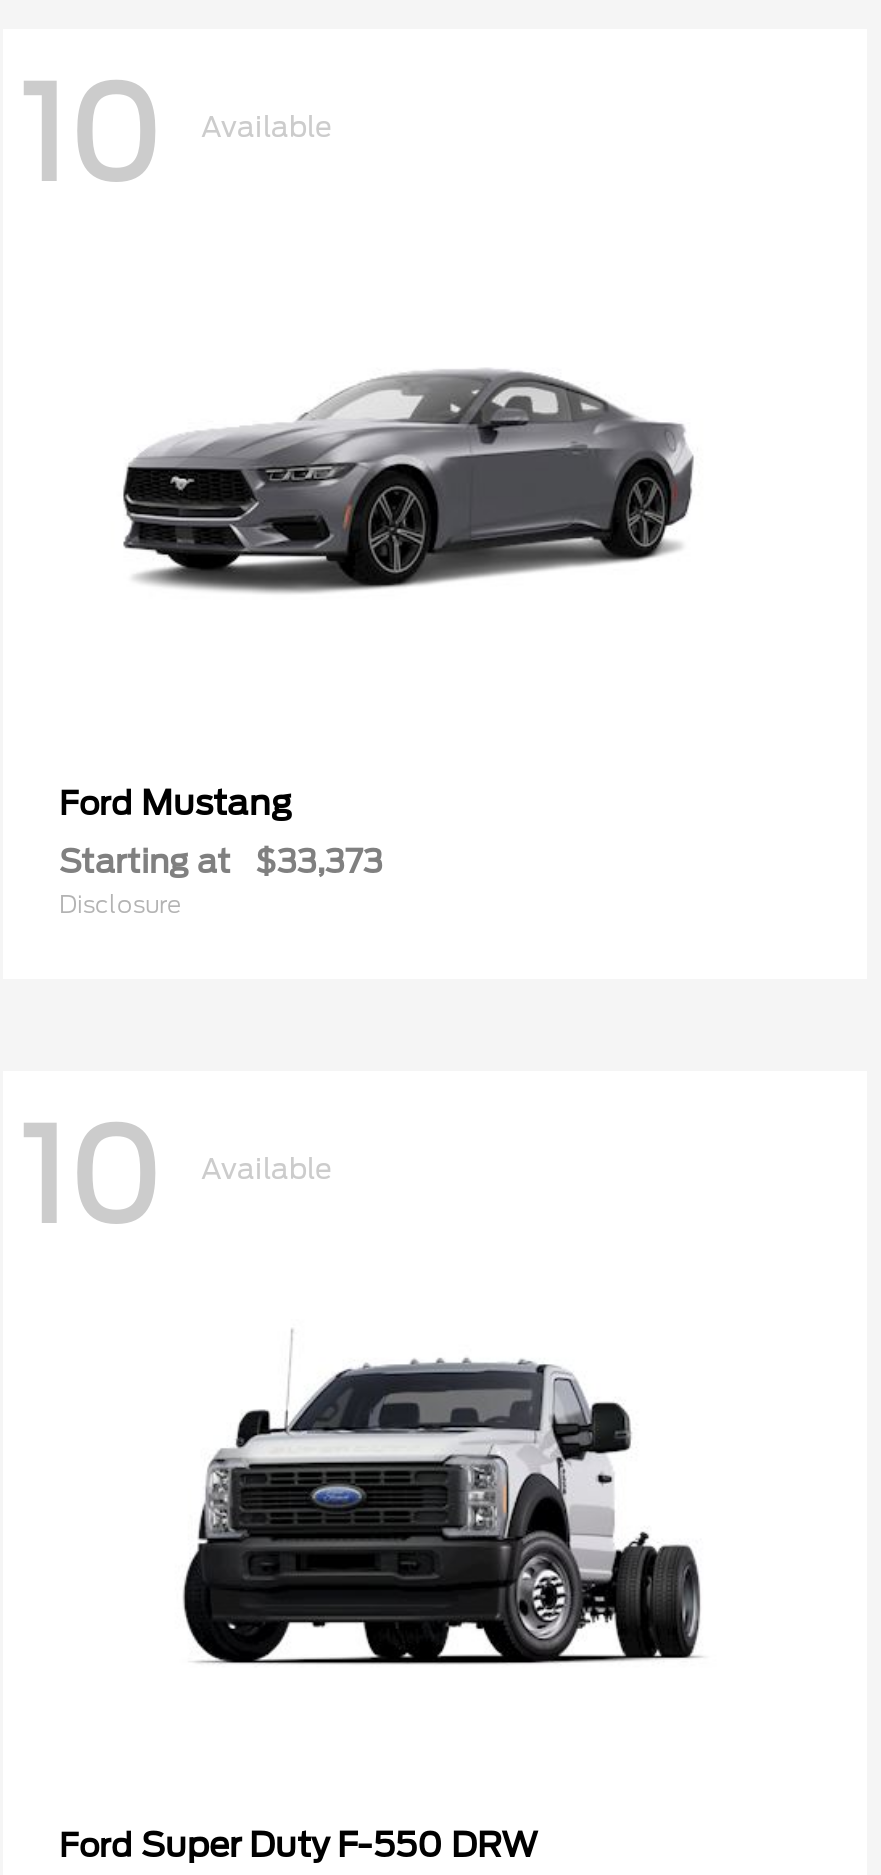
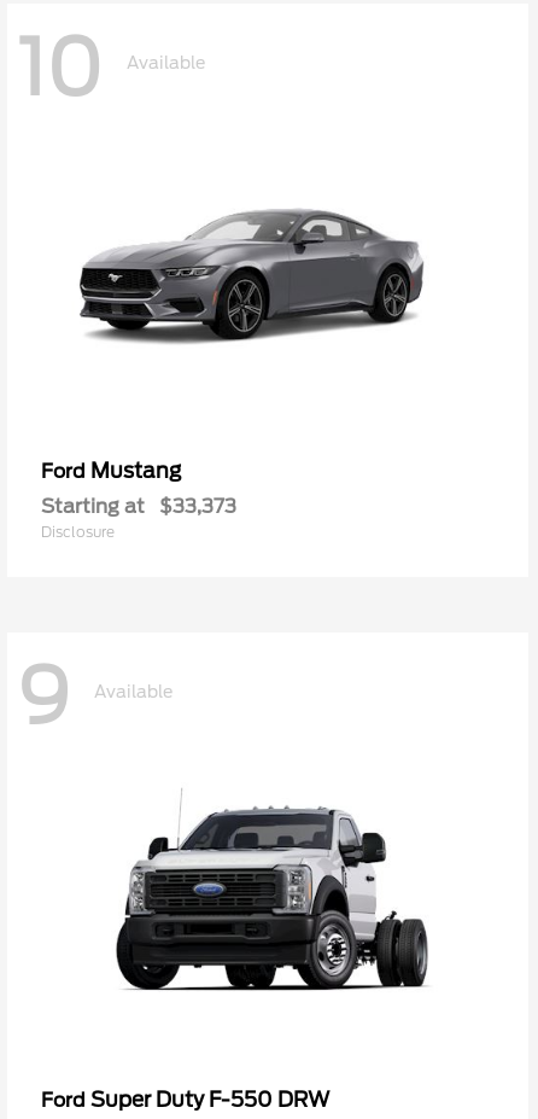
[19,1100,331,1252] 10 Available -> [17,650,172,742] 9 Available

